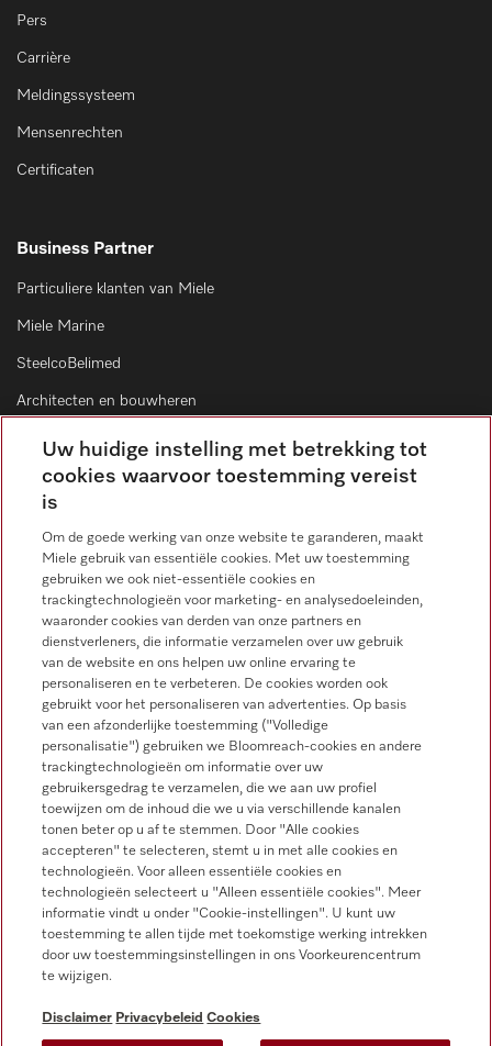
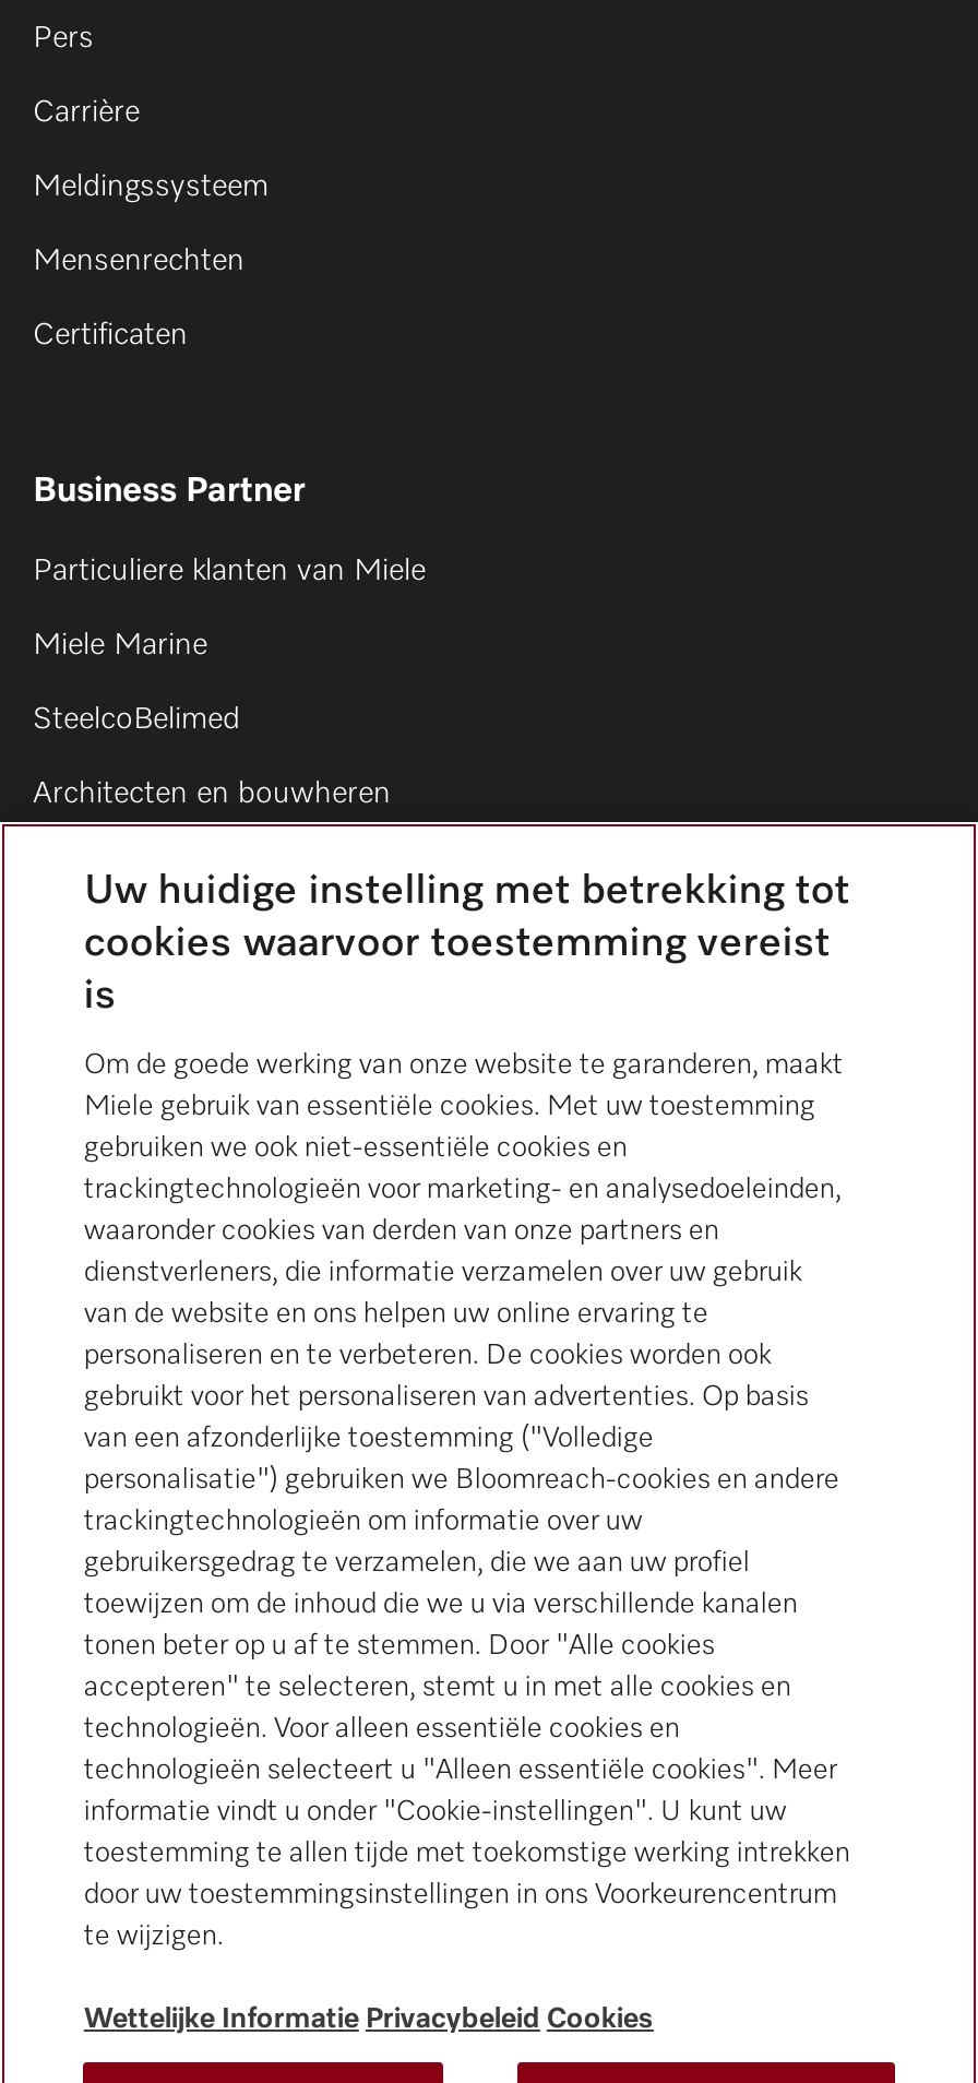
[42,1011,261,1025] Disclaimer Privacybeleid Cookies -> [84,2005,654,2034] Wettelijke Informatie Privacybeleid Cookies

